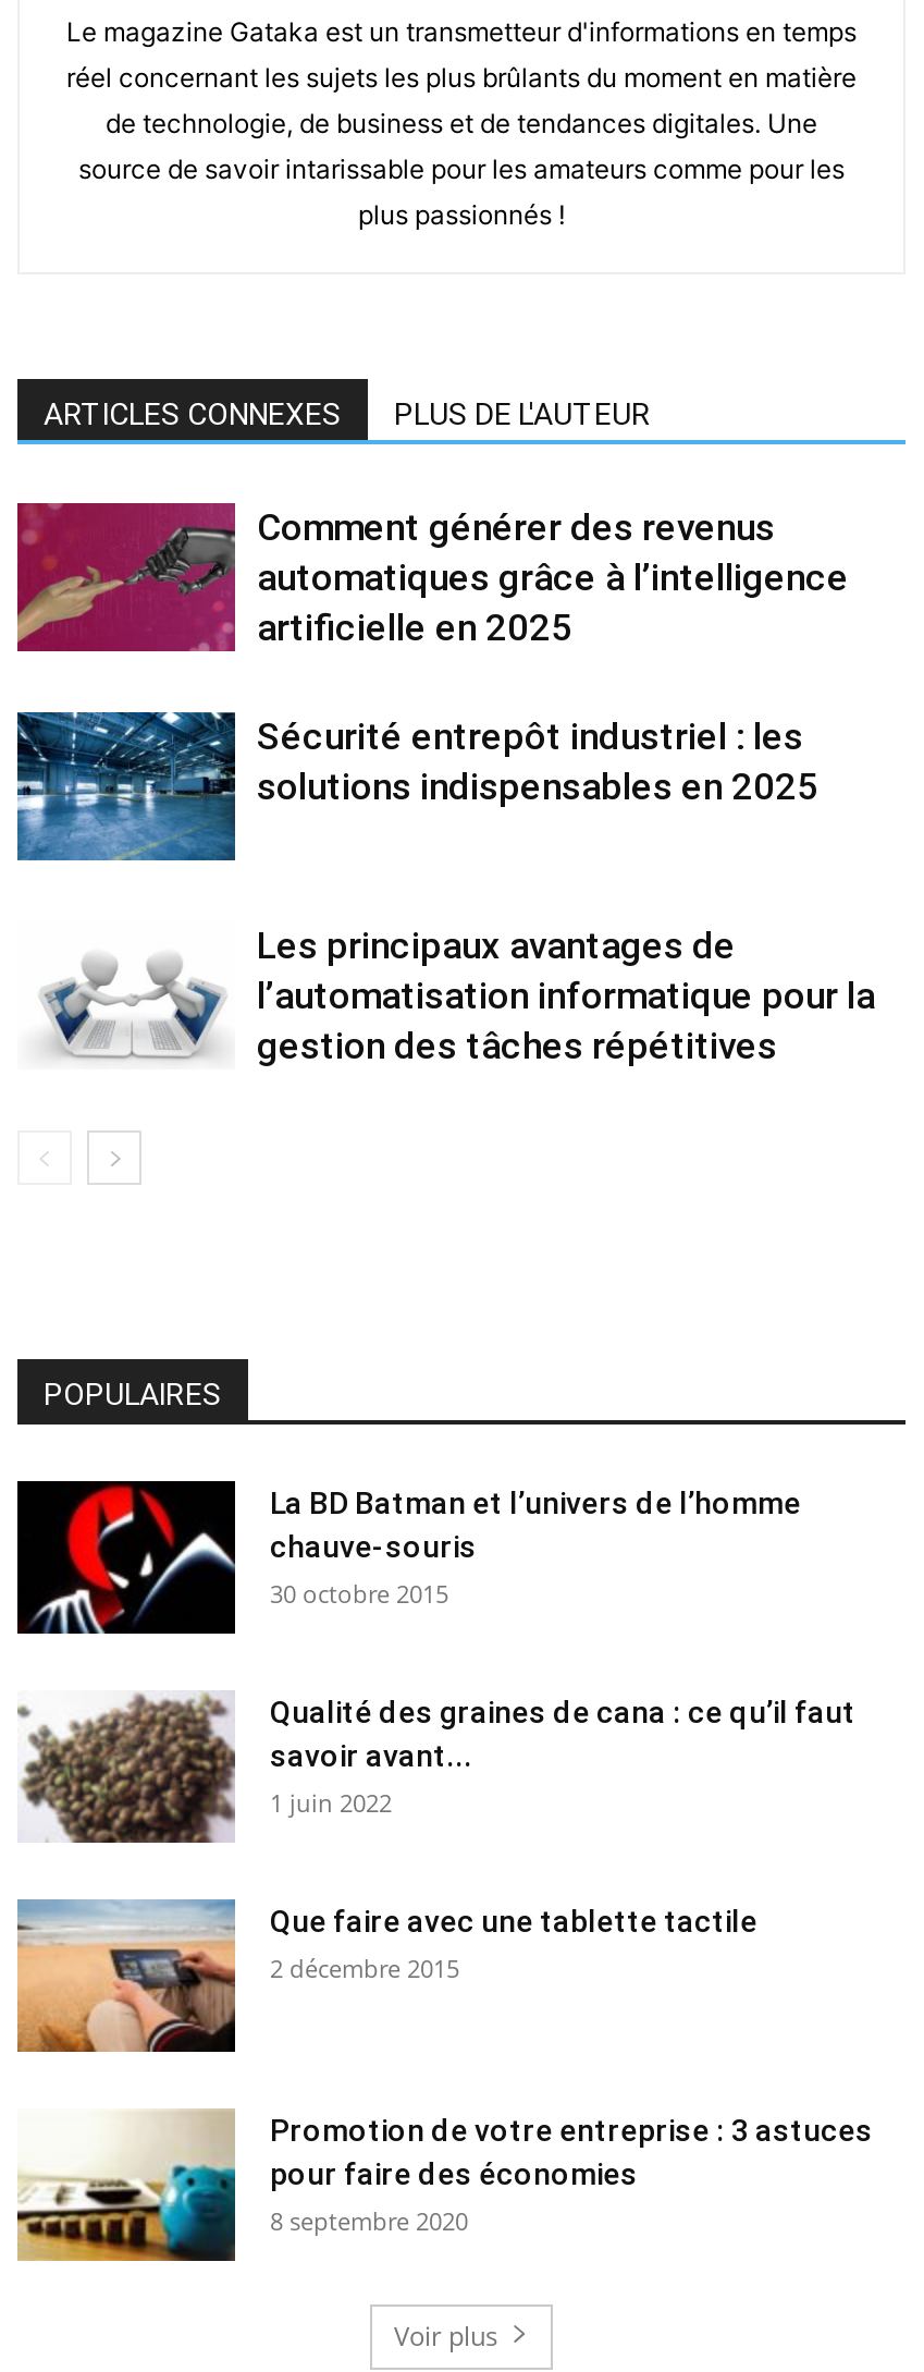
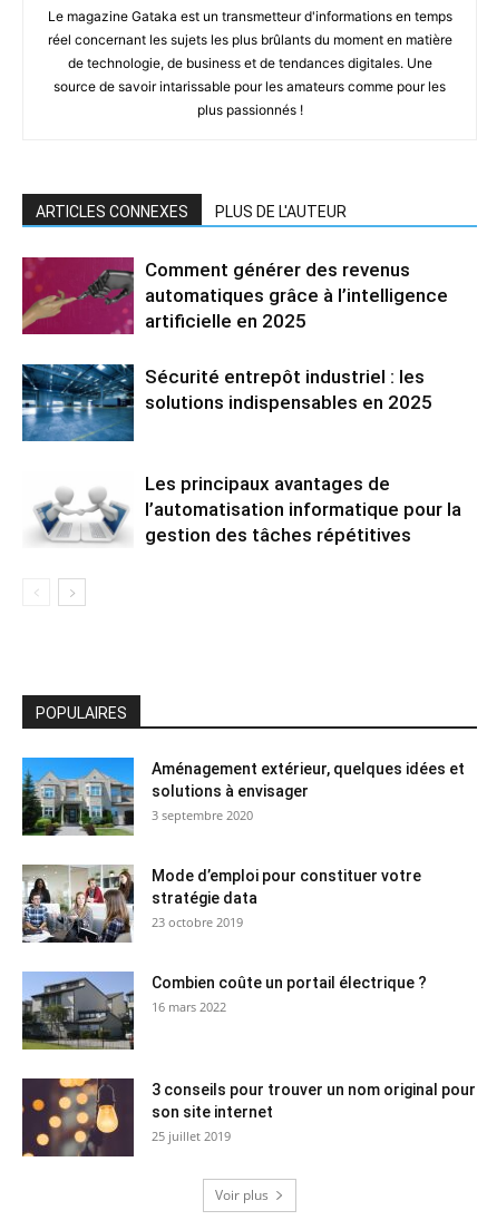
[15,1478,801,1635] [image] | La BD Batman et l’univers de l’homme | chauve-souris | 30 octobre 2015 -> [21,756,465,837] [image] | Aménagement extérieur, quelques idées et | solutions à envisager | 3 septembre 2020
[17,1689,855,1844] [image] | Qualité des graines de cana : ce qu’il faut | savoir avant... | 1 juin 2022 -> [21,863,421,944] [image] | Mode d’emploi pour constituer votre | stratégie data | 23 octobre 2019
[15,1900,757,2053] [image] | Que faire avec une tablette tactile | 2 décembre 2015 -> [21,973,427,1050] [image] | Combien coûte un portail électrique ? | 16 mars 2022
[15,2107,873,2262] [image] | Promotion de votre entreprise : 3 astuces | pour faire des économies | 8 septembre 2020 -> [21,1077,476,1158] [image] | 3 conseils pour trouver un nom original pour | son site internet | 25 juillet 2019

